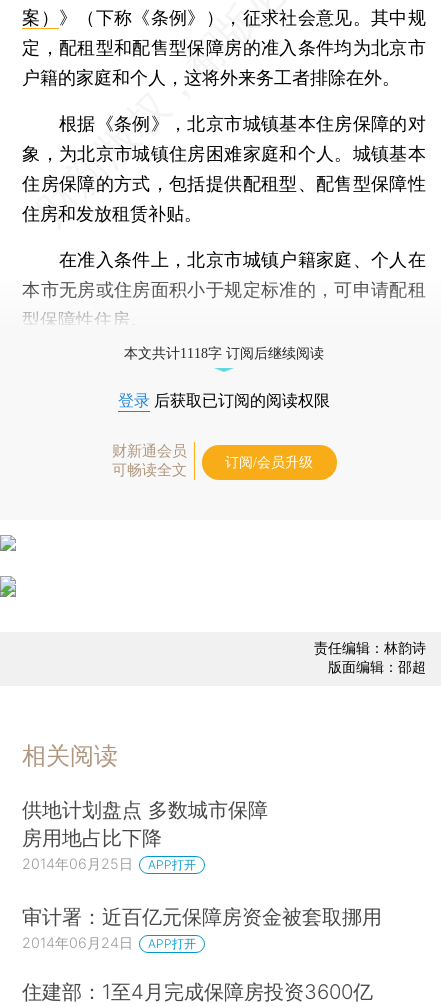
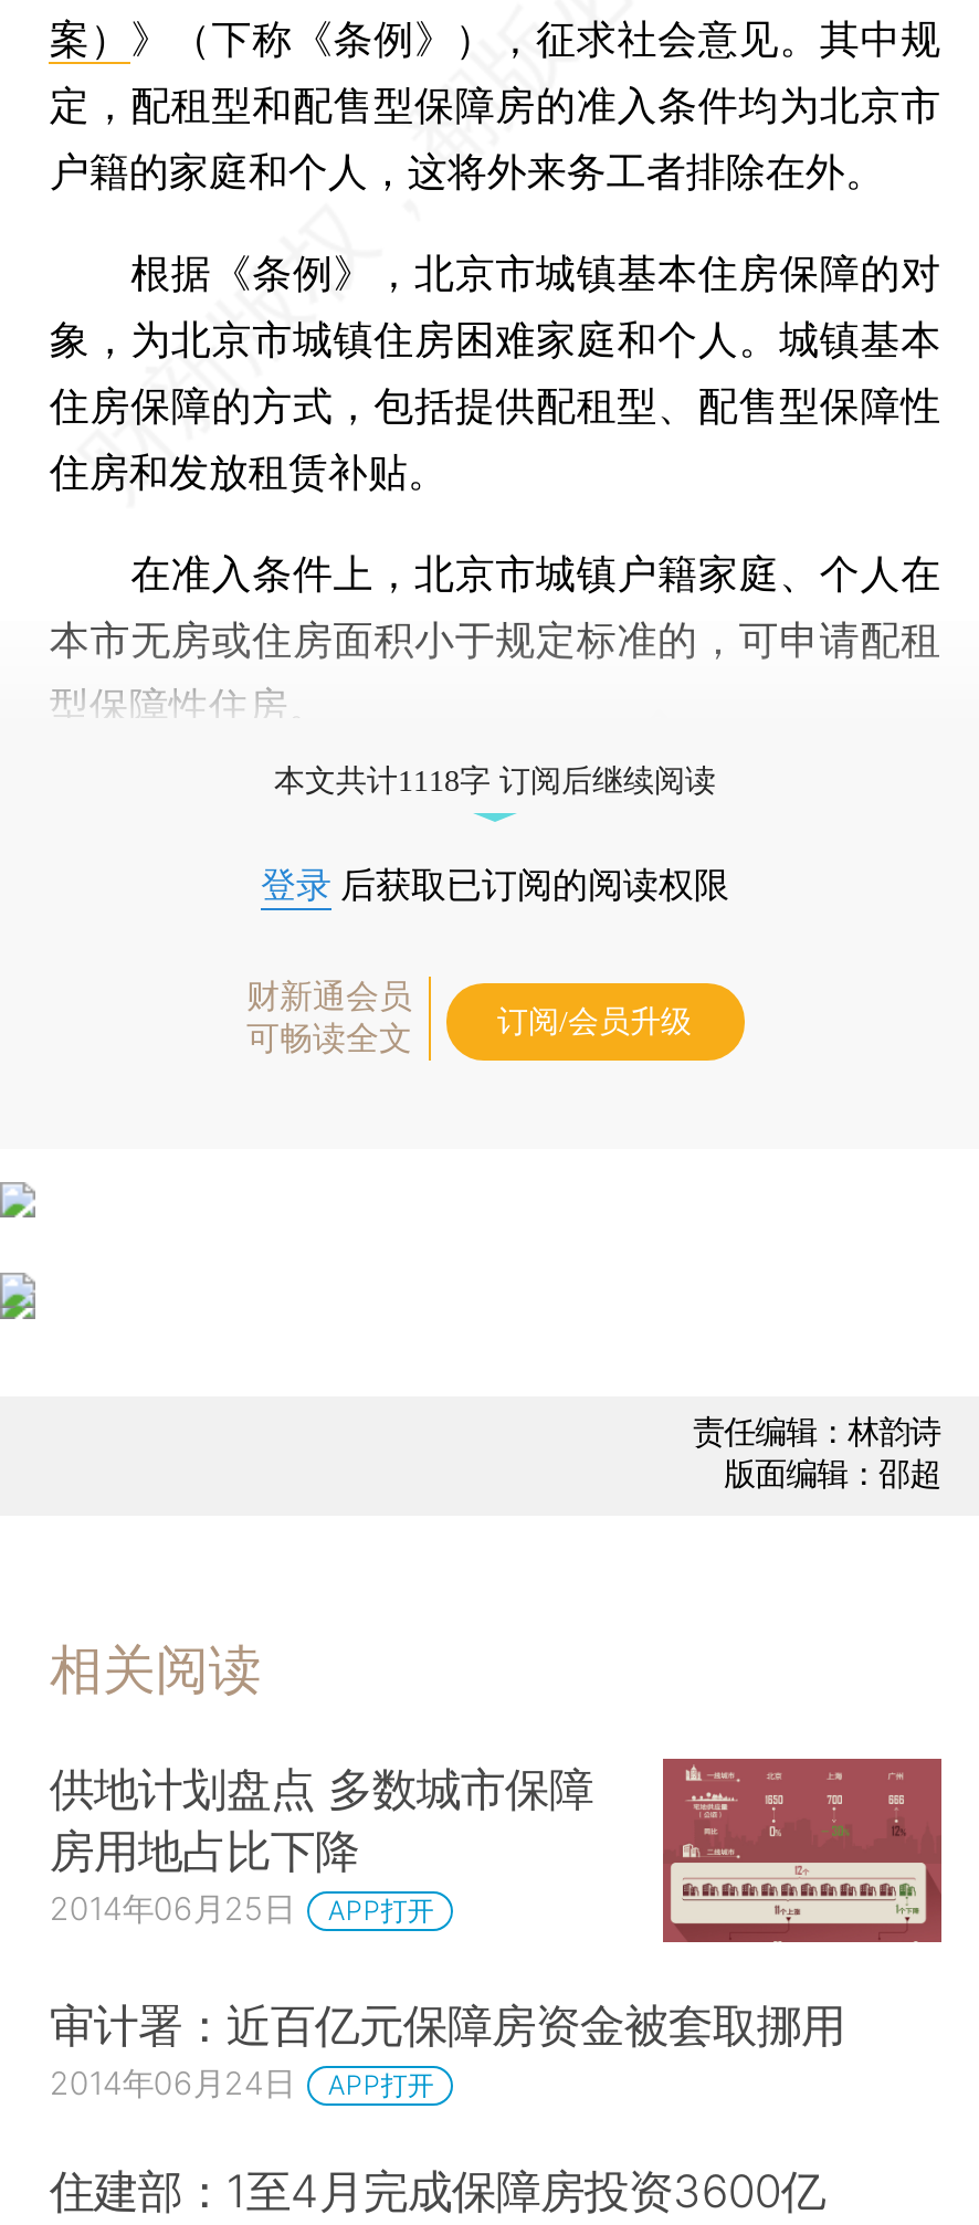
none -> [661,1757,944,1944] [image]

